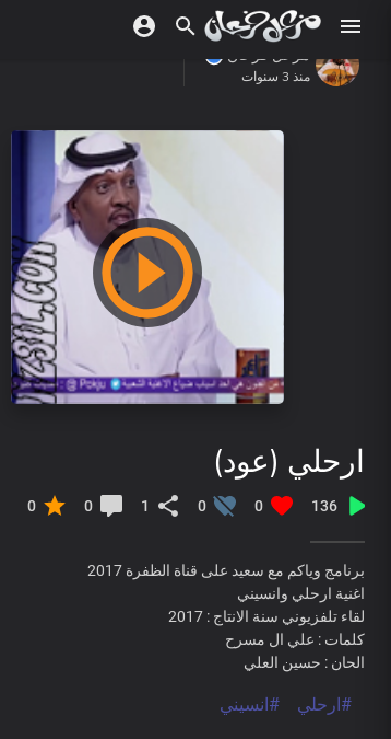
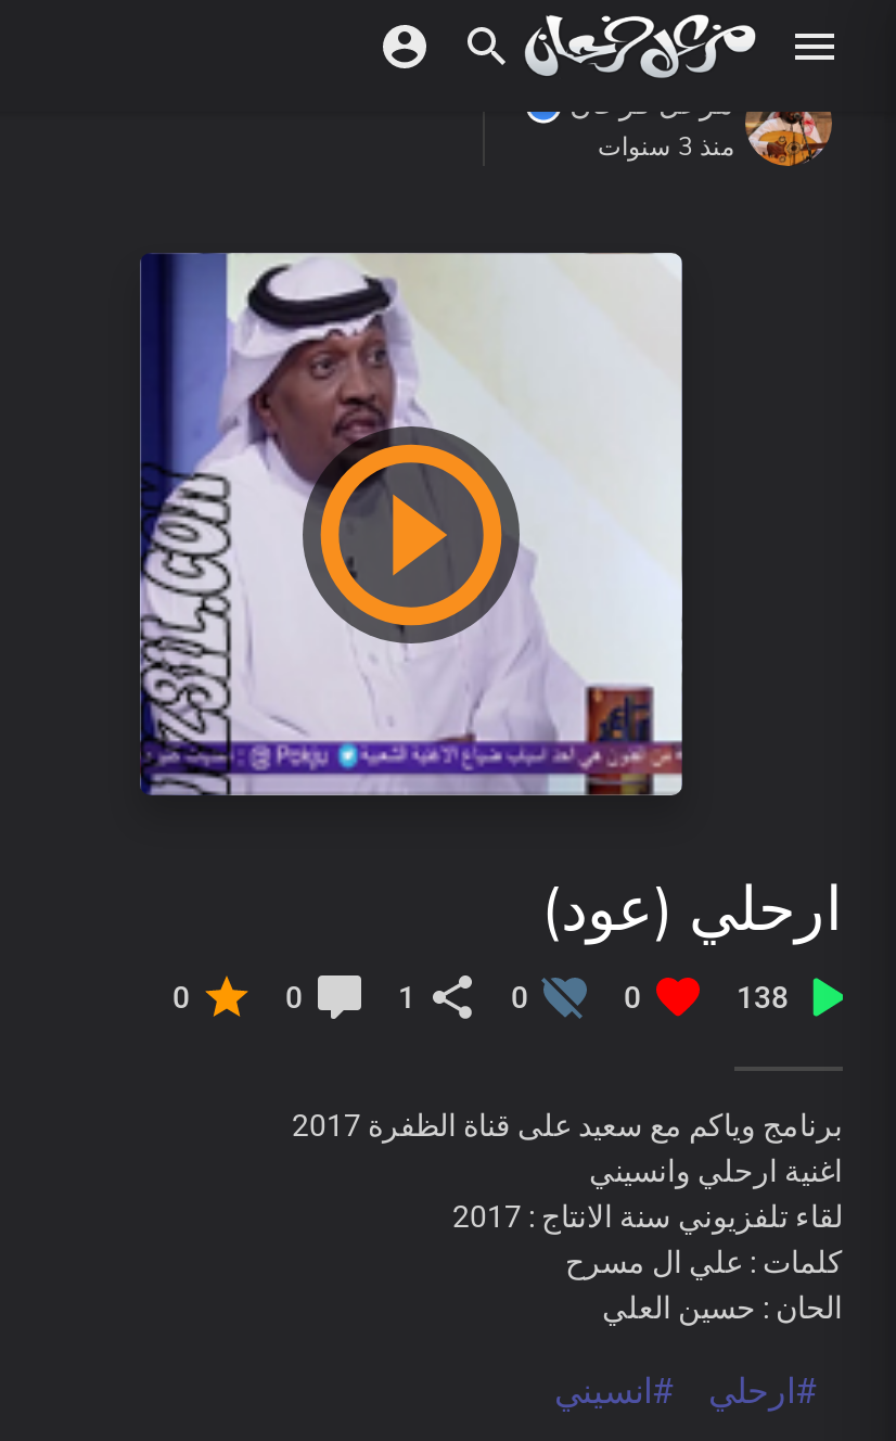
[311,496,337,514] 136 -> [737,979,789,1013] 138

